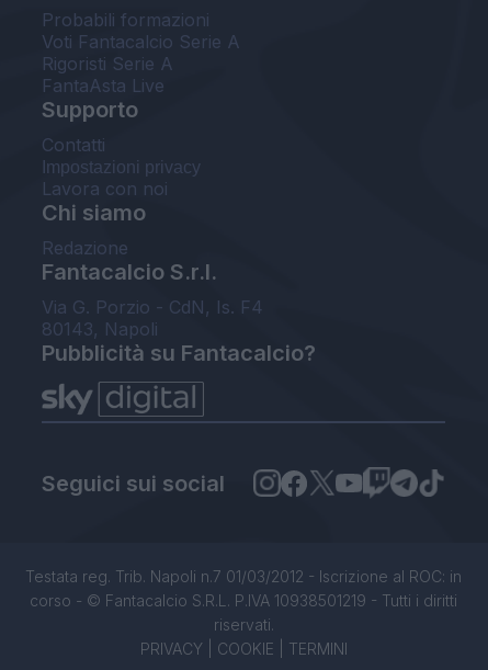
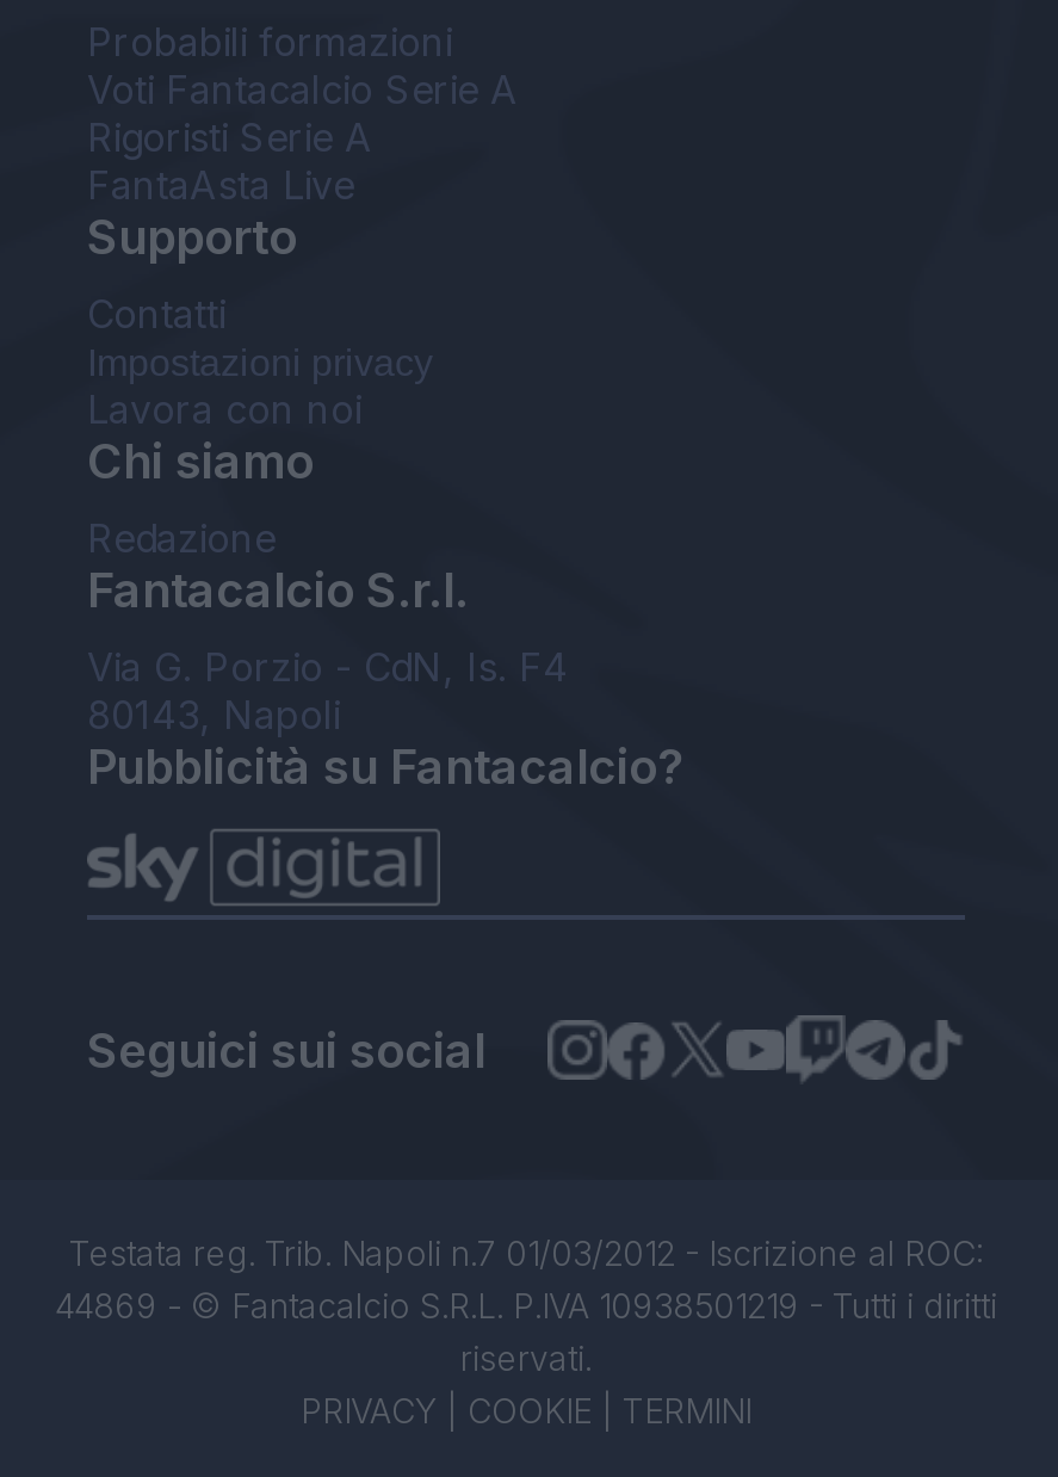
[25,567,462,610] Testata reg. Trib. Napoli n.7 01/03/2012 - Iscrizione al ROC: in | corso - © Fantacalcio S.R.L. P.IVA 10938501219 - Tutti i diritti -> [55,1232,997,1325] Testata reg. Trib. Napoli n.7 01/03/2012 - Iscrizione al ROC: | 44869 - © Fantacalcio S.R.L. P.IVA 10938501219 - Tutti i diritti

